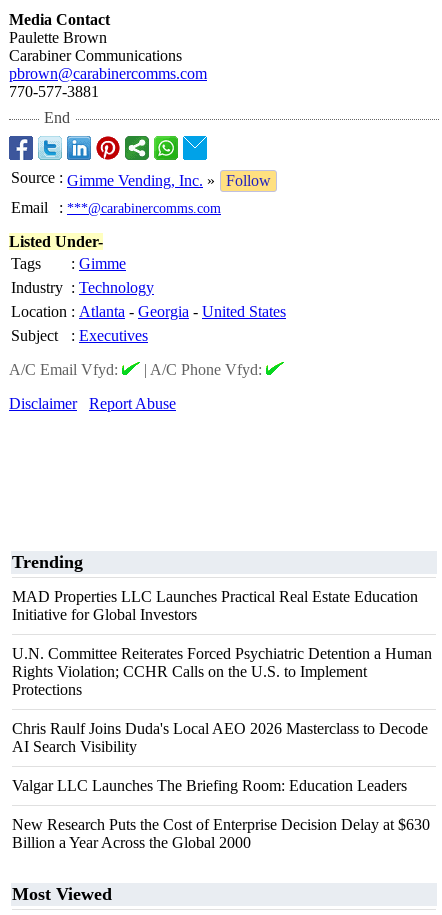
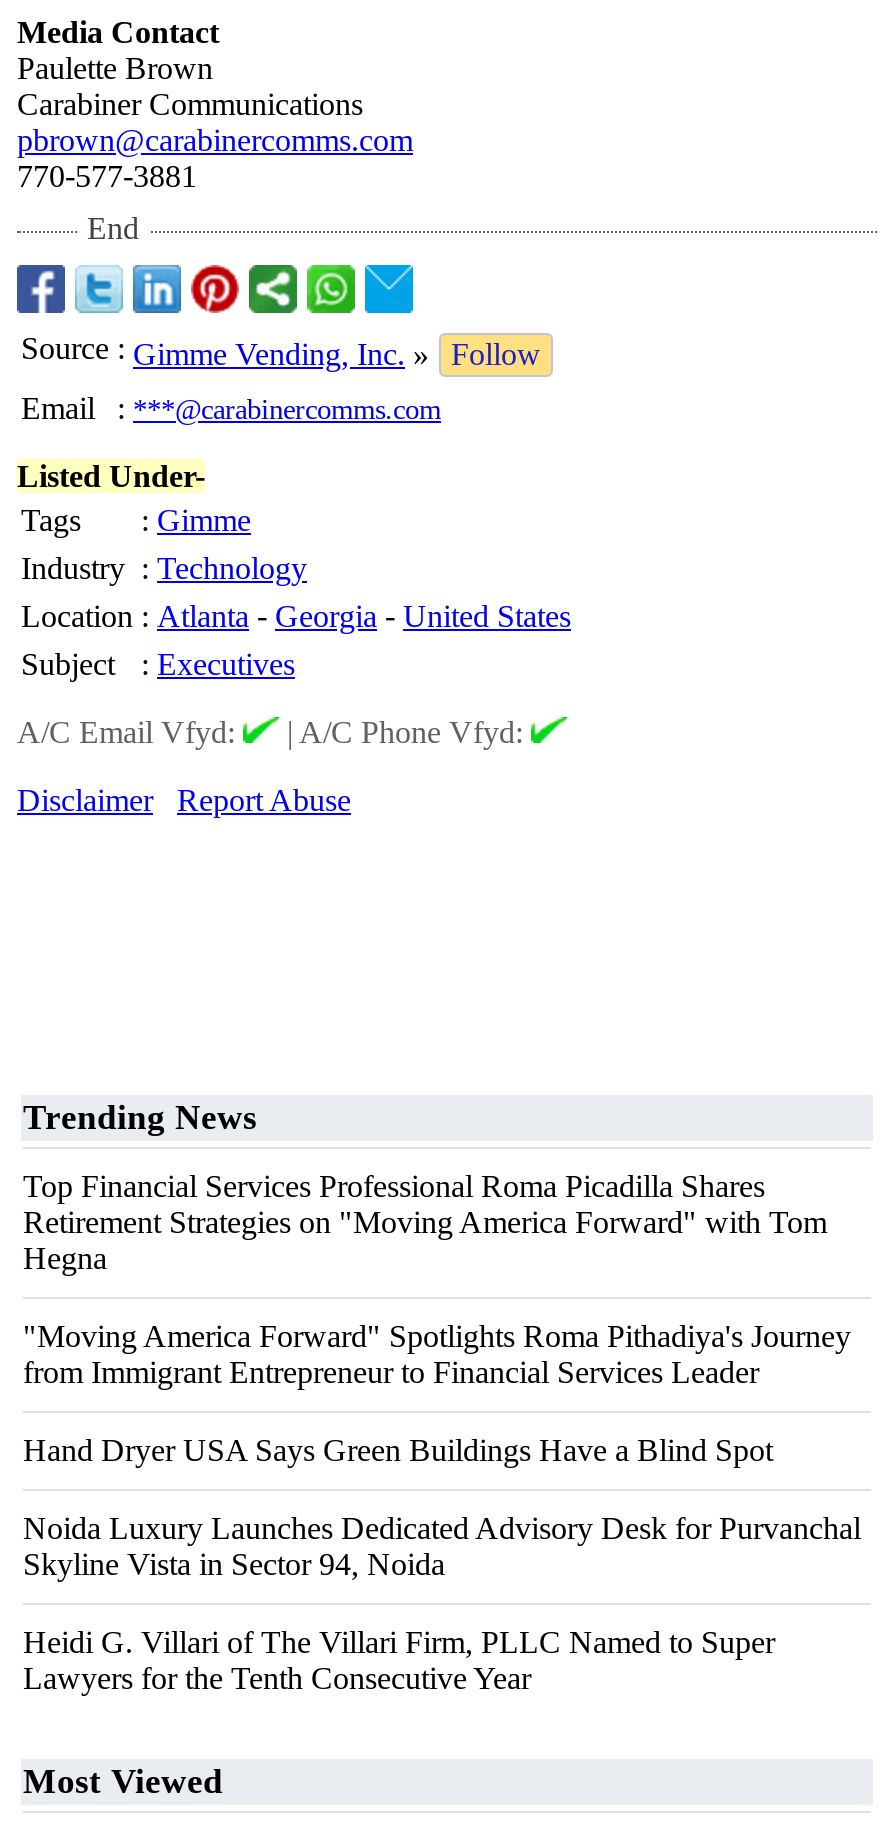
[12,552,83,572] Trending -> [23,1097,257,1137] Trending News
[12,588,418,623] MAD Properties LLC Launches Practical Real Estate Education | Initiative for Global Investors -> [23,1169,827,1275] Top Financial Services Professional Roma Picadilla Shares | Retirement Strategies on "Moving America Forward" with Tom | Hegna
[12,645,432,698] U.N. Committee Reiterates Forced Psychiatric Detention a Human | Rights Violation; CCHR Calls on the U.S. to Implement | Protections -> [23,1319,851,1389] "Moving America Forward" Spotlights Roma Pithadiya's Journey | from Immigrant Entrepreneur to Financial Services Leader
[12,720,428,755] Chris Raulf Joins Duda's Local AEO 2026 Masterclass to Decode | AI Search Visibility -> [23,1433,773,1467] Hand Dryer USA Says Green Buildings Have a Blind Spot
[12,777,407,794] Valgar LLC Launches The Briefing Room: Education Leaders -> [23,1511,861,1581] Noida Luxury Launches Dedicated Advisory Desk for Purvanchal | Skyline Vista in Sector 94, Noida
[12,816,430,851] New Research Puts the Cost of Enterprise Decision Delay at $630 | Billion a Year Across the Global 2000 -> [23,1625,775,1695] Heidi G. Villari of The Villari Firm, PLLC Named to Super | Lawyers for the Tenth Consecutive Year

